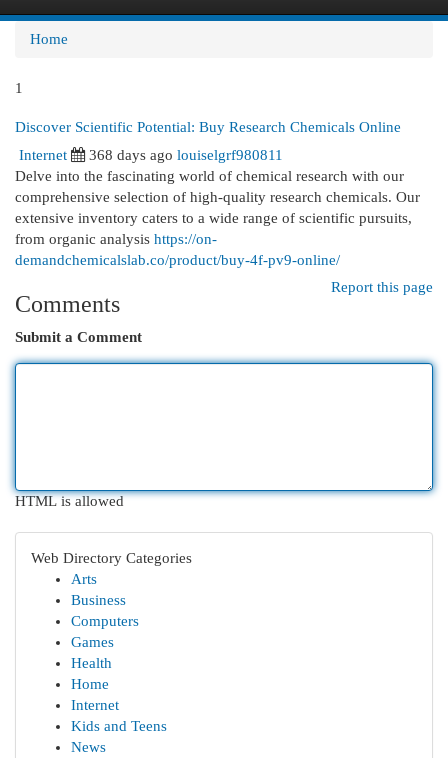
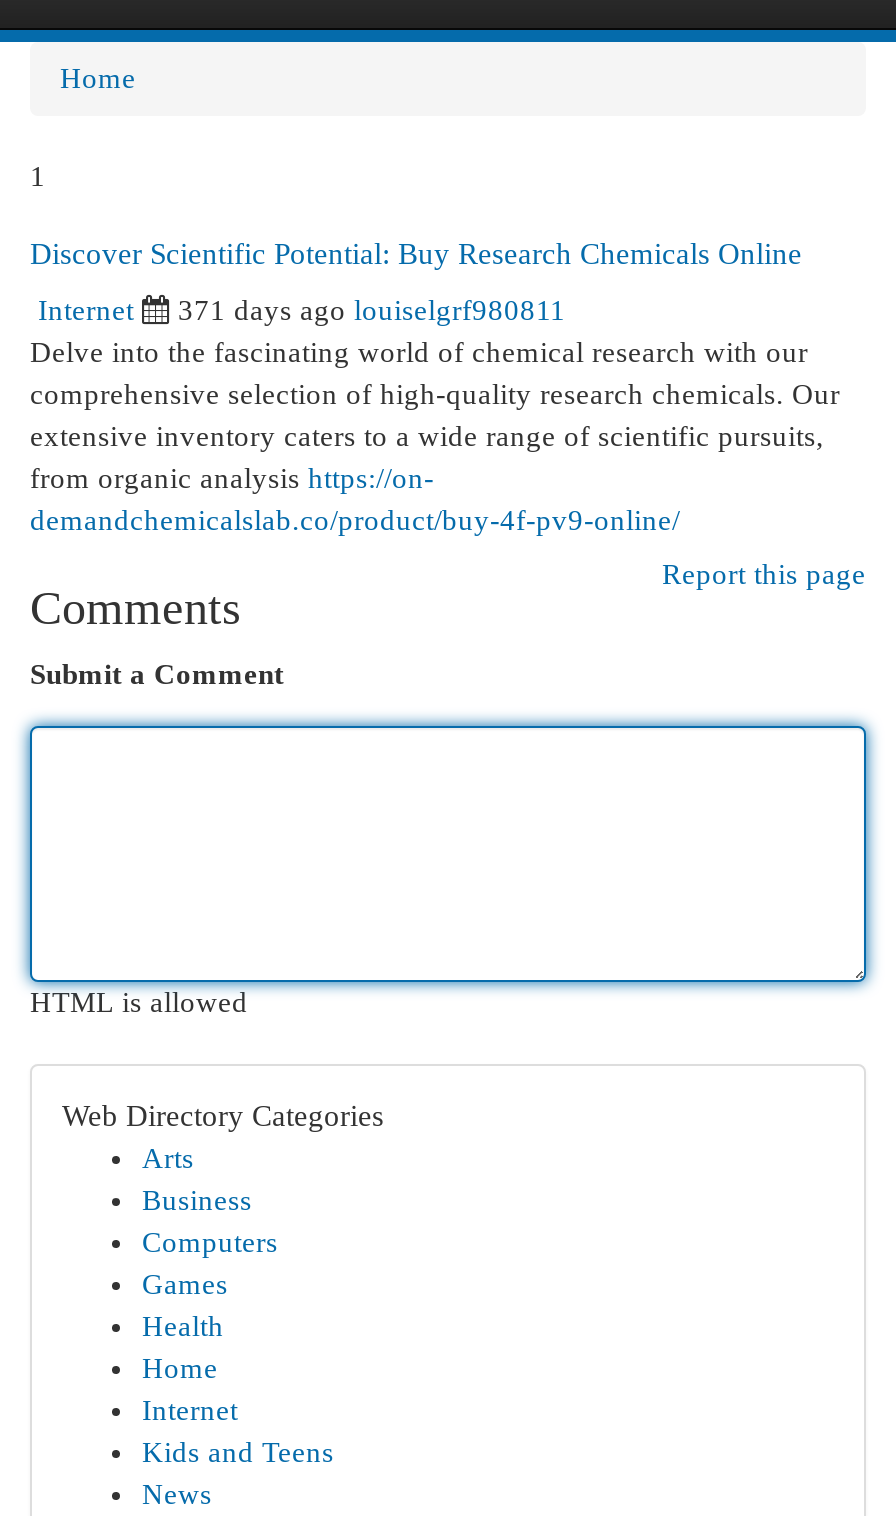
[89,147,283,163] 368 days ago louiselgrf980811 -> [178,294,566,326] 371 days ago louiselgrf980811

